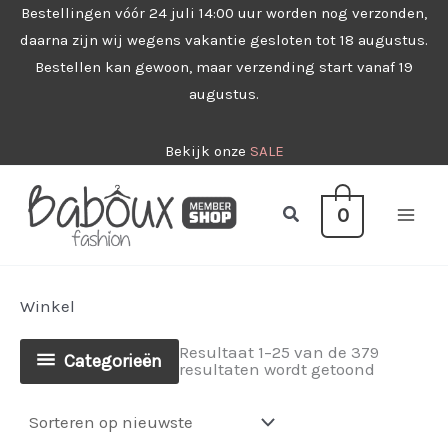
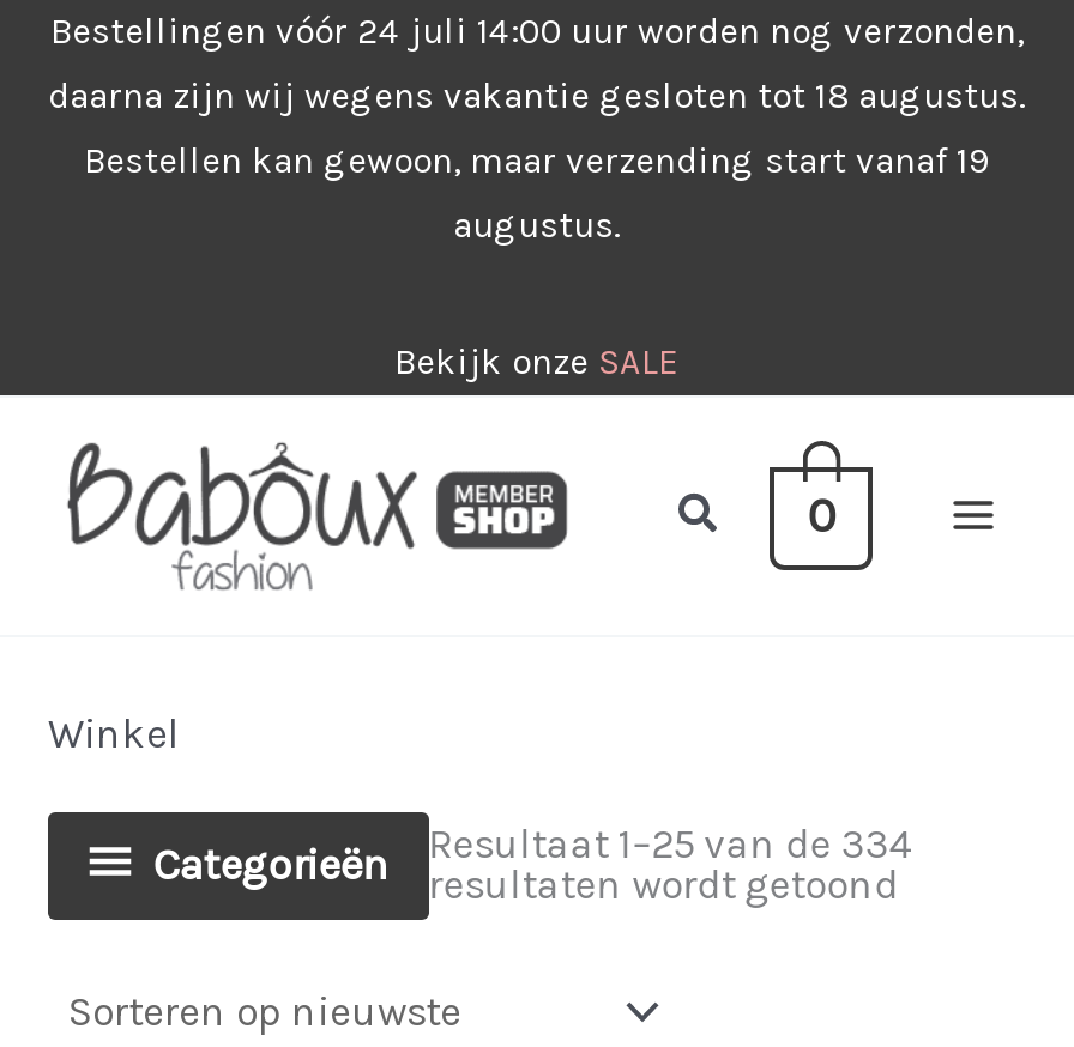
[179,342,379,362] Resultaat 1–25 van de 379 -> [429,821,911,869] Resultaat 1–25 van de 334

